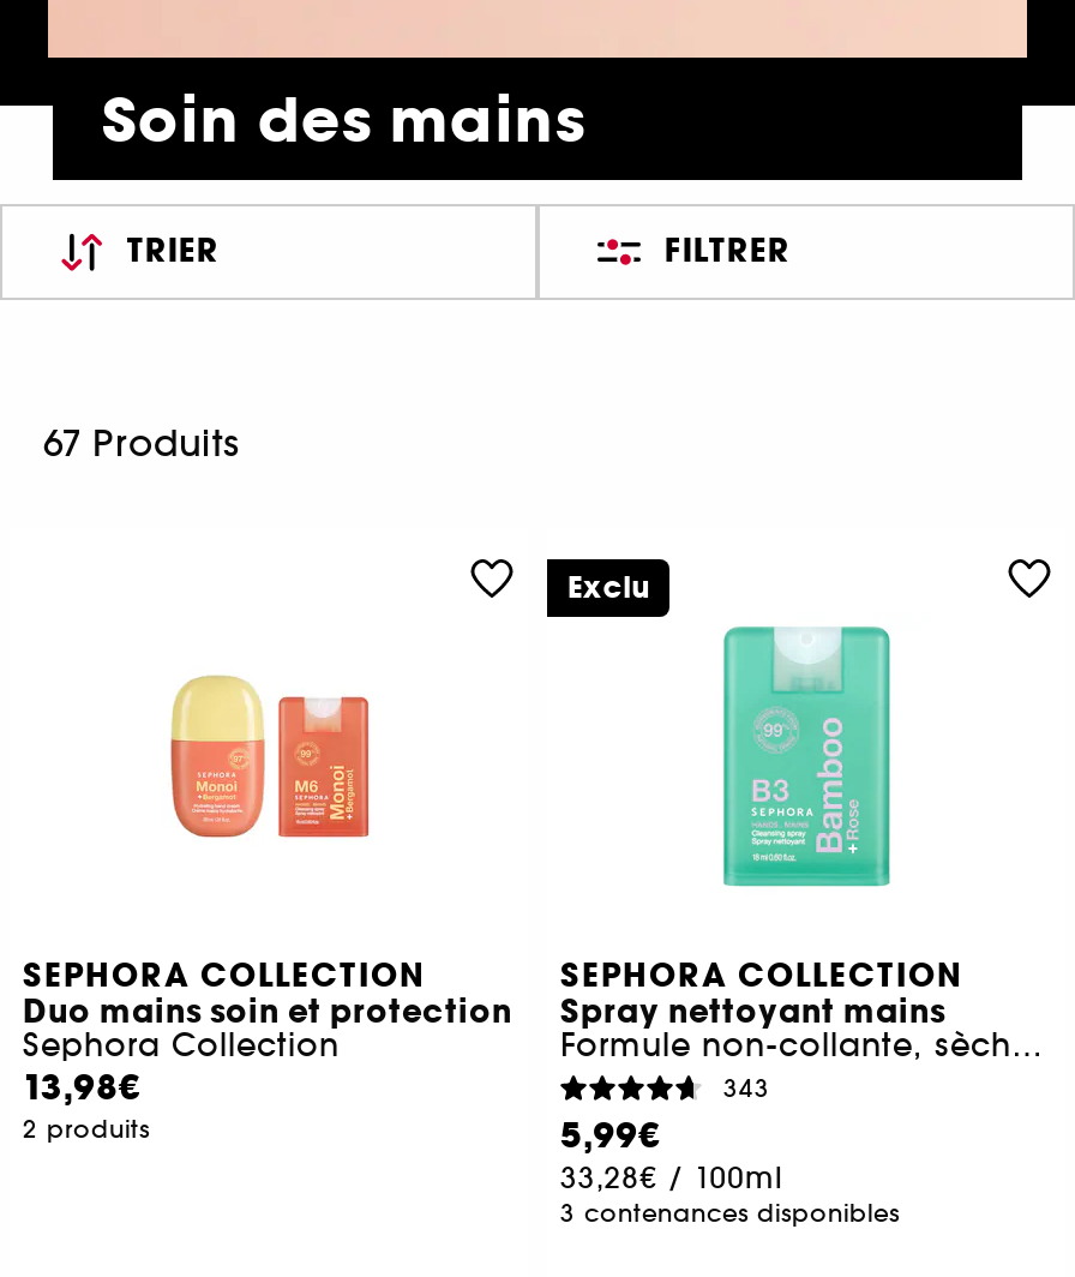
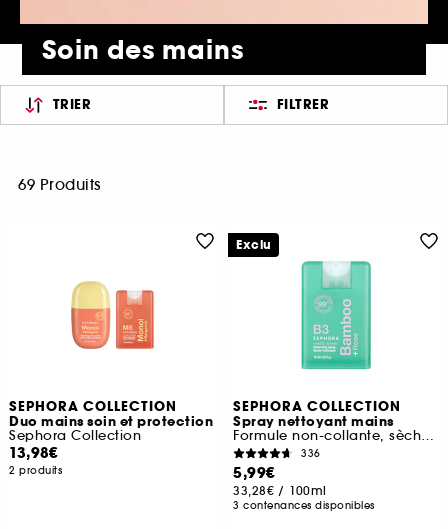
[43,420,239,466] 67 Produits -> [18,175,100,194] 69 Produits
[723,1072,770,1103] 343 -> [301,446,321,459] 336

